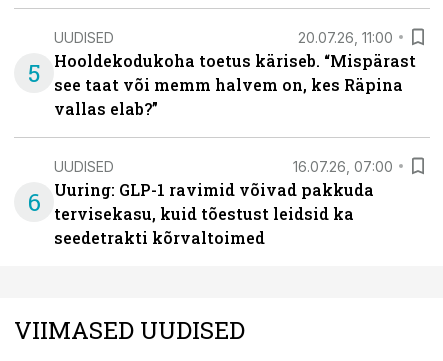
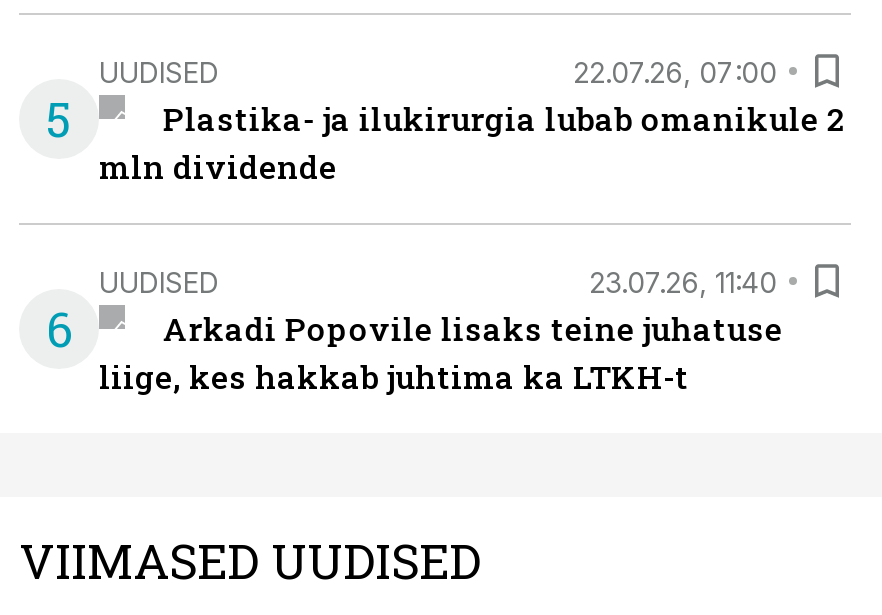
[54,28,416,119] 20.07.26, 11:00 | Hooldekodukoha toetus käriseb. “Mispärast | see taat või memm halvem on, kes Räpina | vallas elab?” -> [99,54,847,187] 22.07.26, 07:00 | Plastika- ja ilukirurgia lubab omanikule 2 | mln dividende
[54,157,393,248] 16.07.26, 07:00 | Uuring: GLP-1 ravimid võivad pakkuda | tervisekasu, kuid tõestust leidsid ka | seedetrakti kõrvaltoimed -> [99,264,783,397] 23.07.26, 11:40 | Arkadi Popovile lisaks teine juhatuse | liige, kes hakkab juhtima ka LTKH-t

